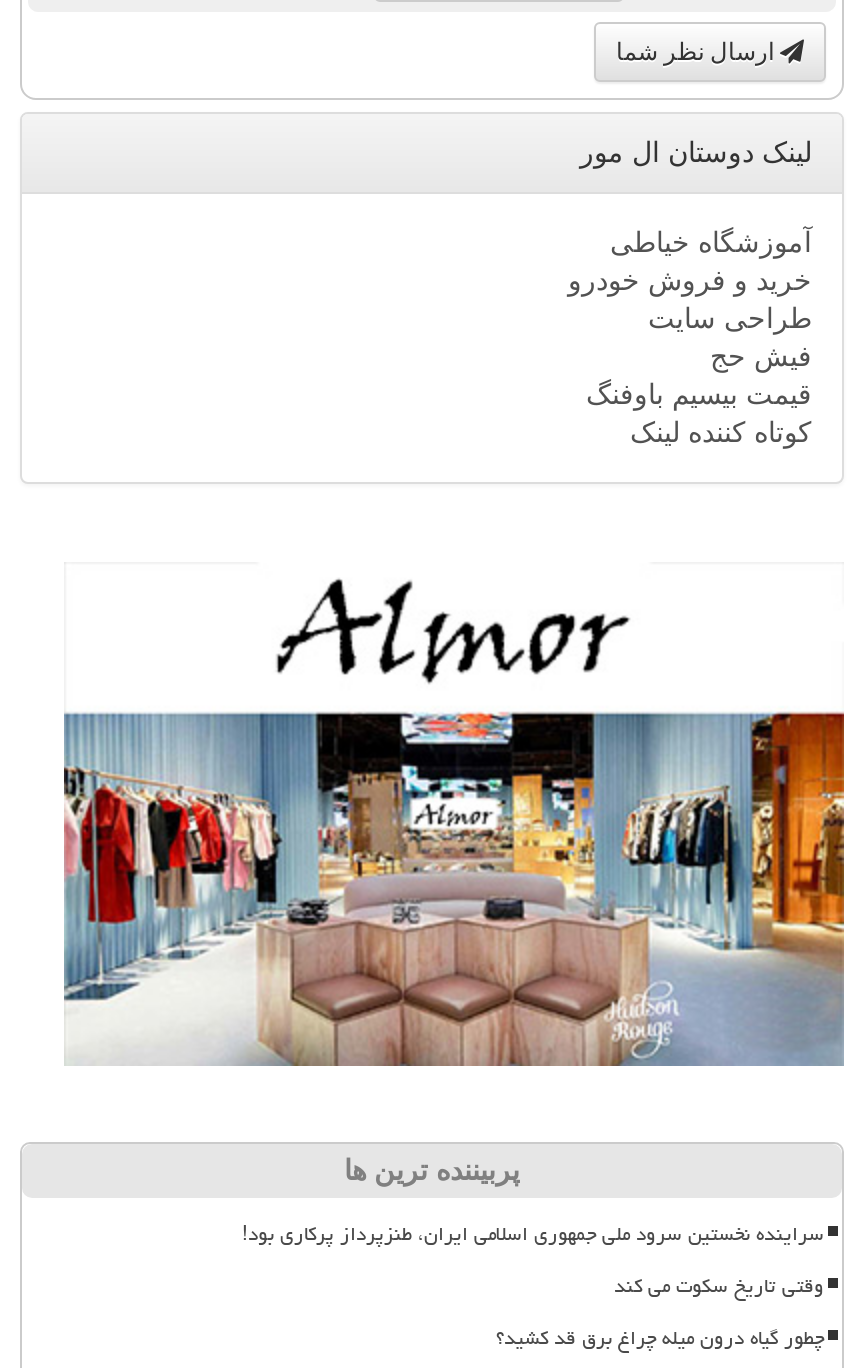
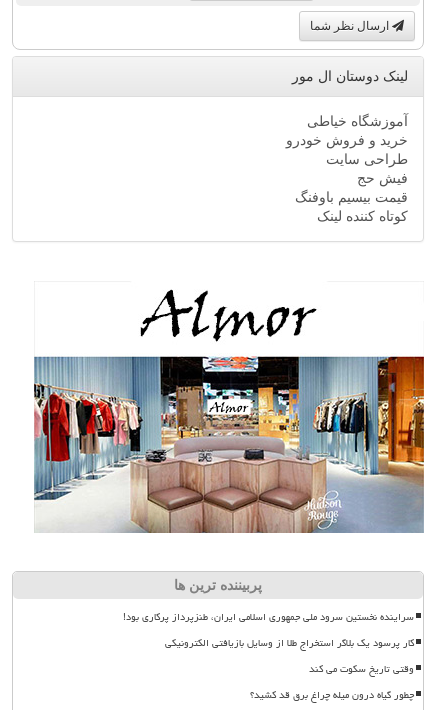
none -> [165,633,414,653] کار پرسود یک بلاگر استخراج طلا از وسایل بازیافتی الکترونیکی

